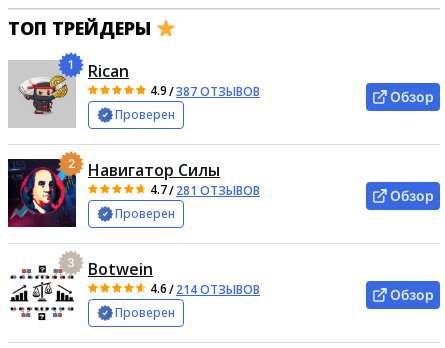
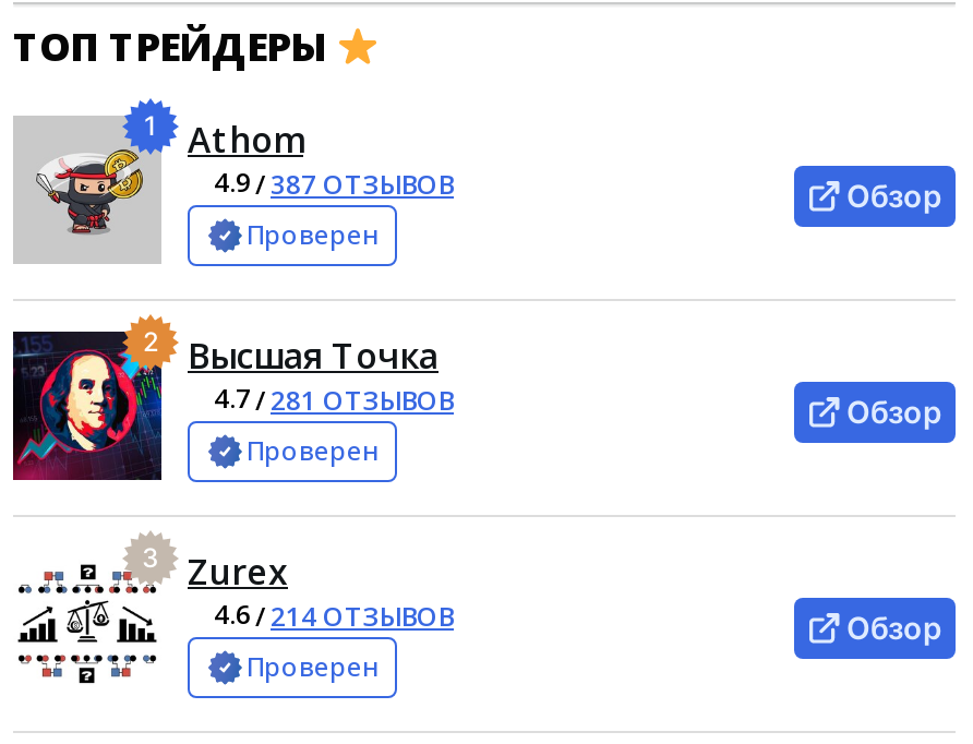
[88,59,129,81] Rican -> [188,115,303,163] Athom
[88,158,220,180] Навигатор Силы -> [188,331,439,379] Высшая Точка
[88,257,153,279] Botwein -> [188,547,288,595] Zurex

